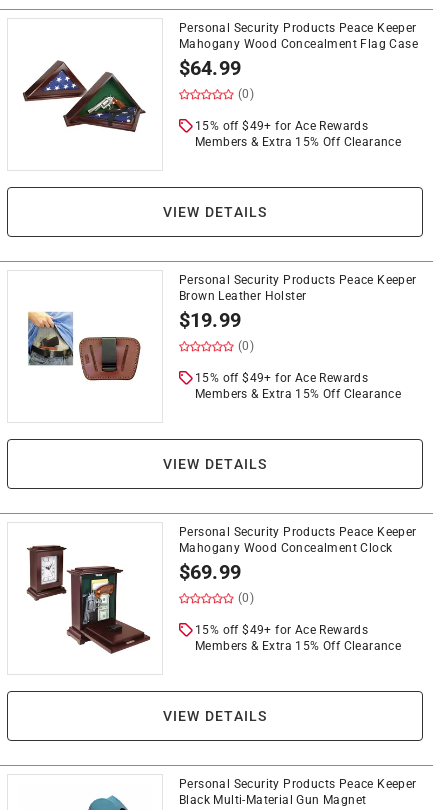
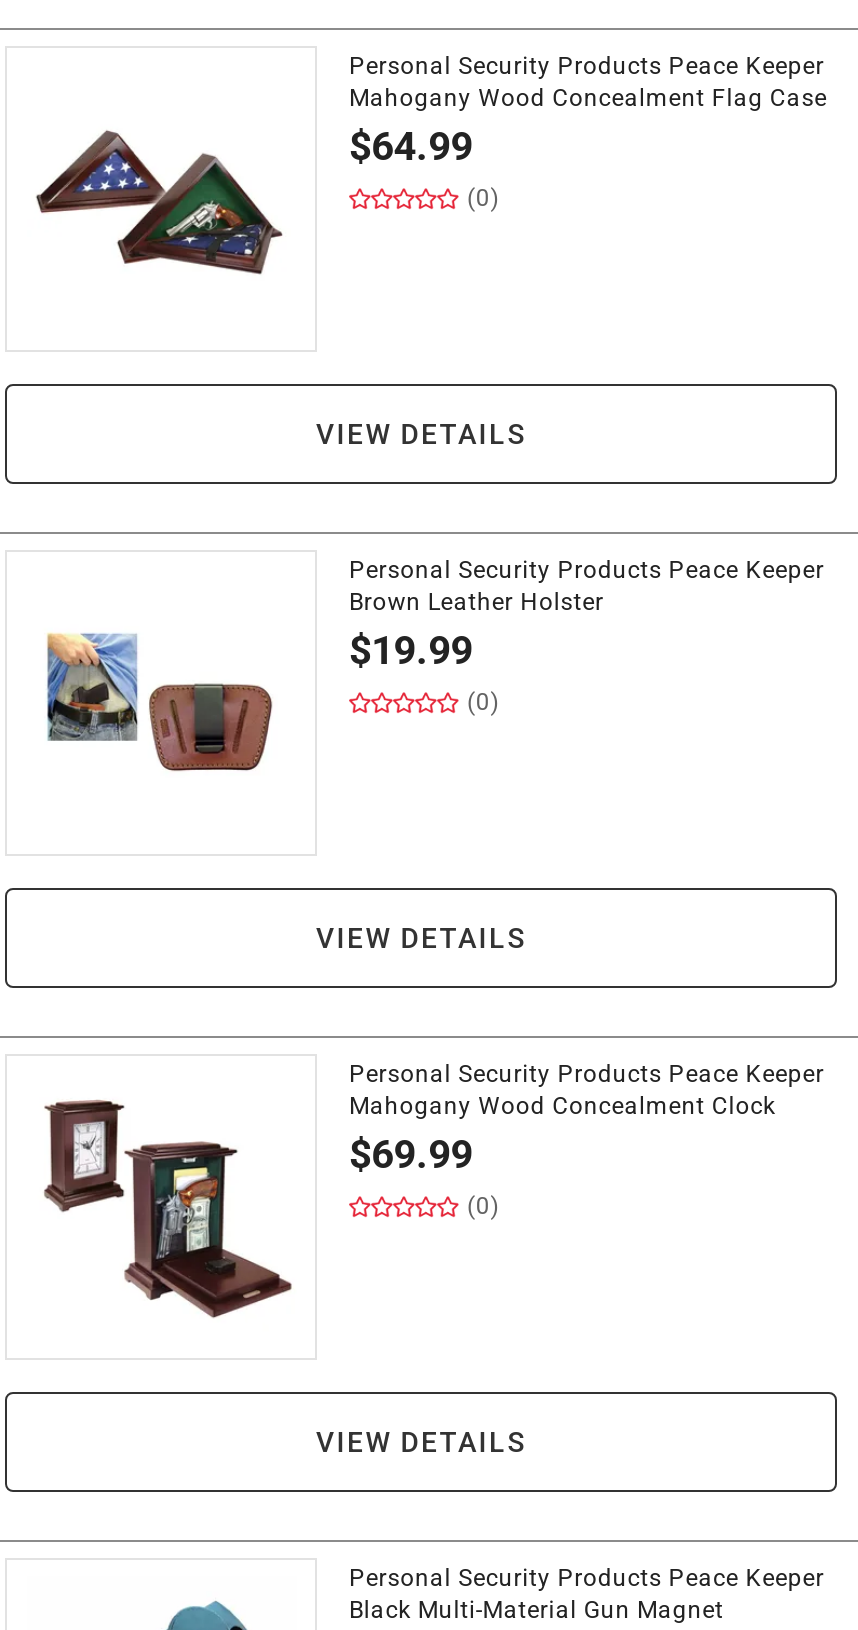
[195,119,401,149] 15% off $49+ for Ace Rewards | Members & Extra 15% Off Clearance -> none
[195,371,401,401] 15% off $49+ for Ace Rewards | Members & Extra 15% Off Clearance -> none
[195,623,401,653] 15% off $49+ for Ace Rewards | Members & Extra 15% Off Clearance -> none

